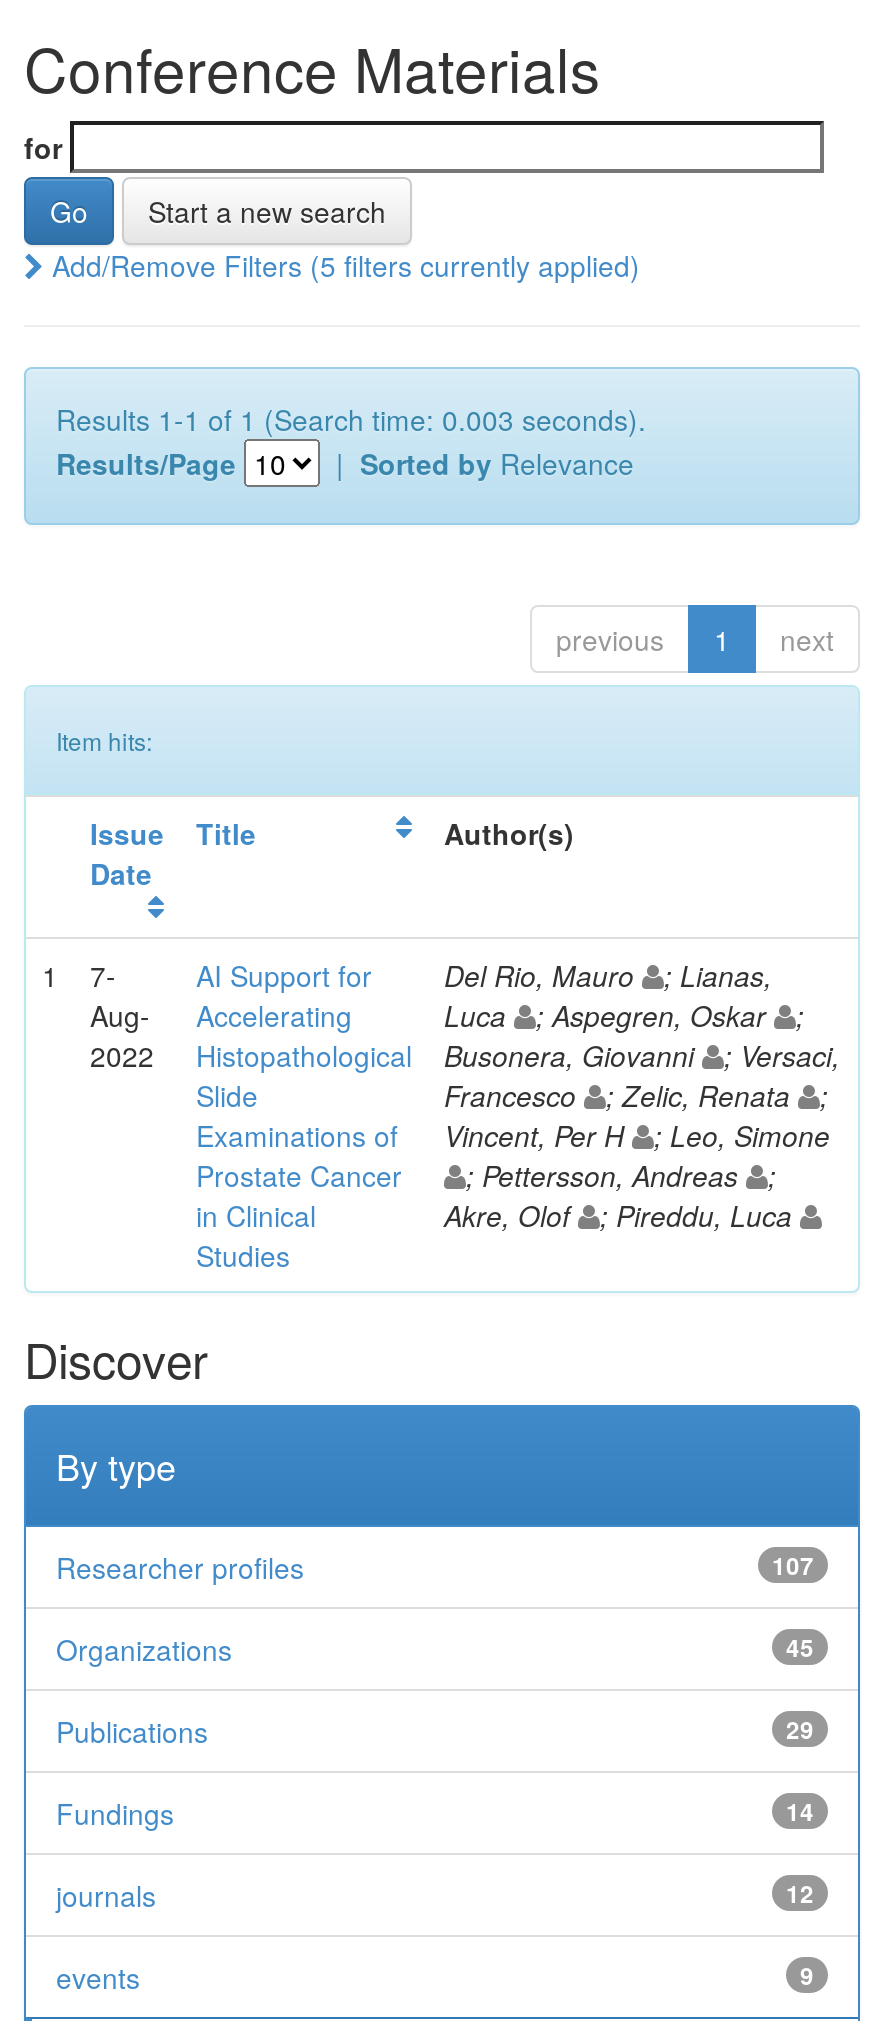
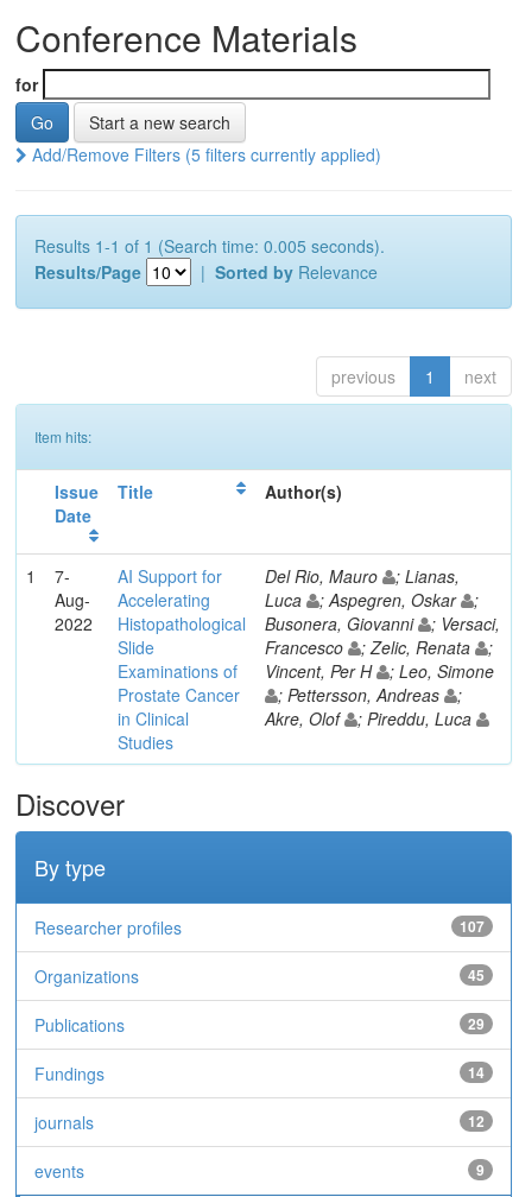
[56,399,646,439] Results 1-1 of 1 (Search time: 0.003 seconds). -> [34,234,385,258] Results 1-1 of 1 (Search time: 0.005 seconds).

